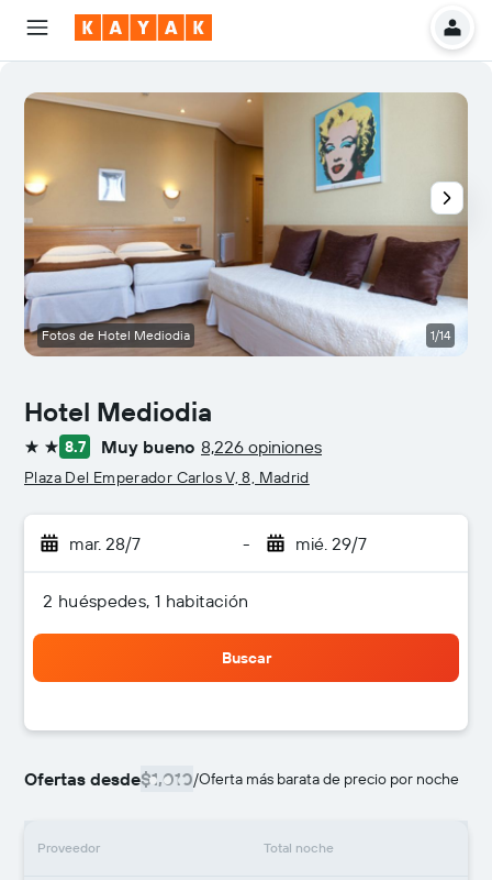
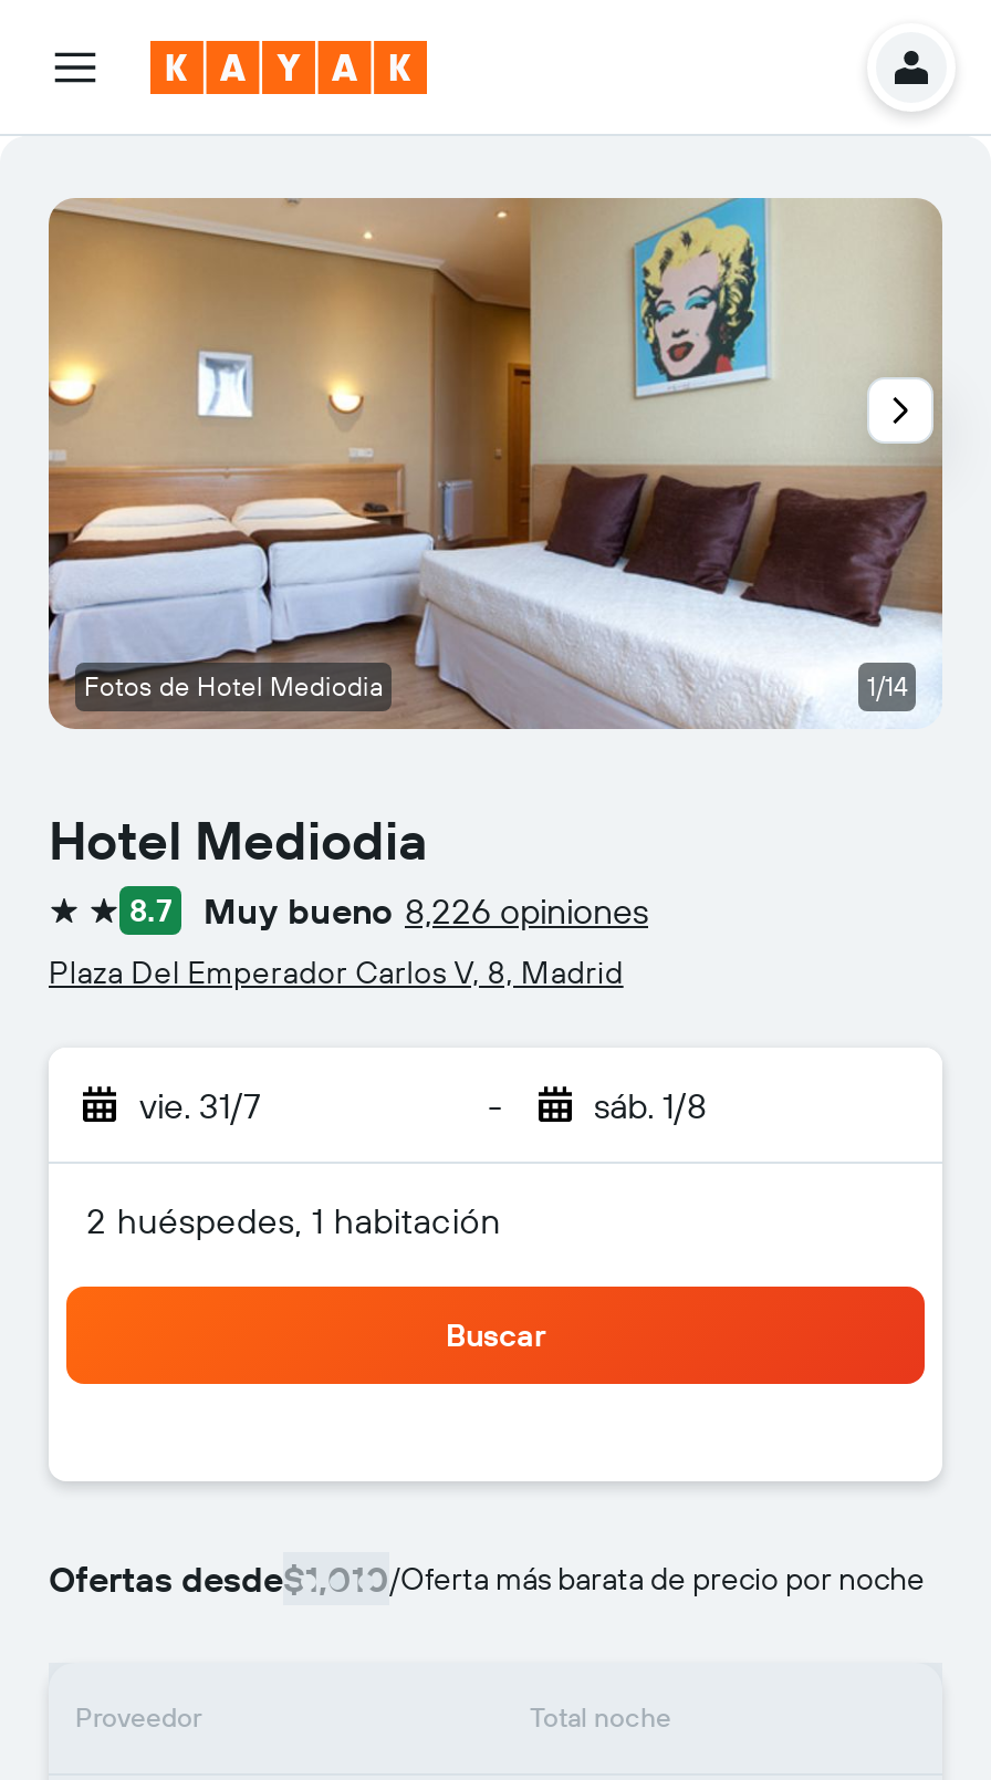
[69,532,141,554] mar. 28/7 -> [139,1083,261,1127] vie. 31/7
[295,532,366,554] mié. 29/7 -> [594,1083,707,1127] sáb. 1/8

